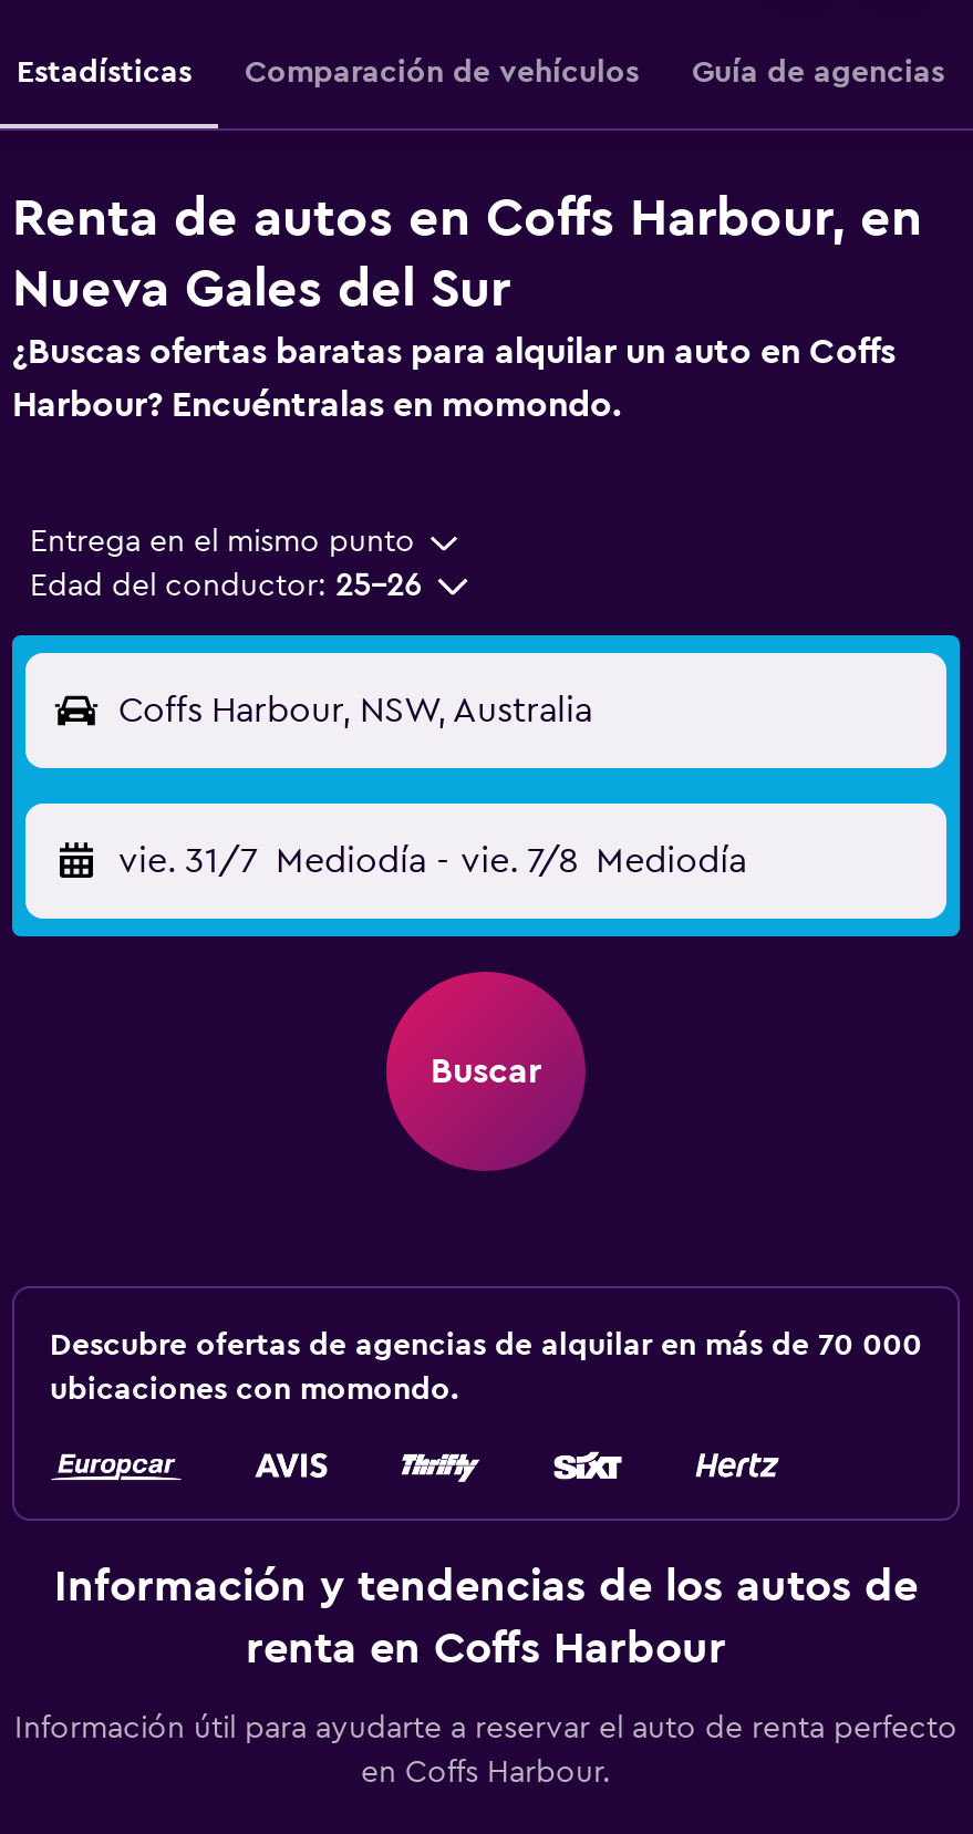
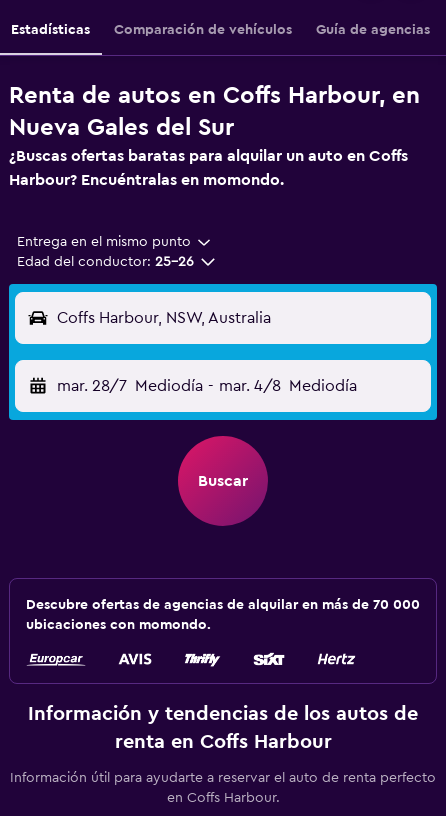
[118,843,746,879] vie. 31/7 Mediodía - vie. 7/8 Mediodía -> [57,378,357,394] mar. 28/7 Mediodía - mar. 4/8 Mediodía

